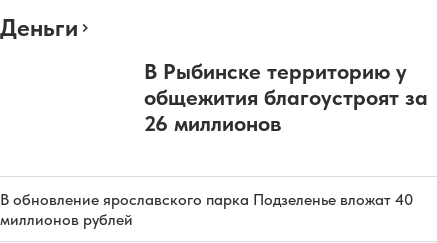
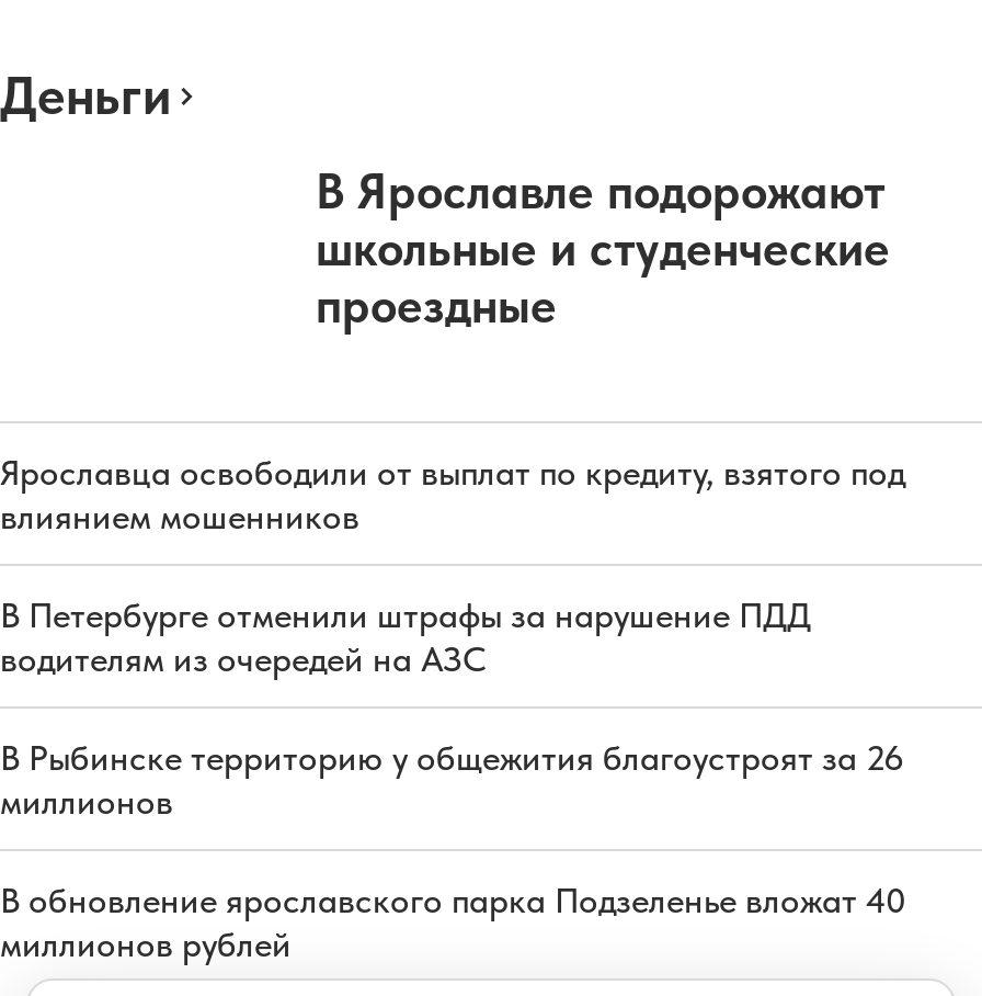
[144,58,428,136] В Рыбинске территорию у | общежития благоустроят за | 26 миллионов -> [0,162,905,822] В Ярославле подорожают | школьные и студенческие | проездные | Ярославца освободили от выплат по кредиту, взятого под | влиянием мошенников | В Петербурге отменили штрафы за нарушение ПДД | водителям из очередей на АЗС | В Рыбинске территорию у общежития благоустроят за 26 | миллионов

